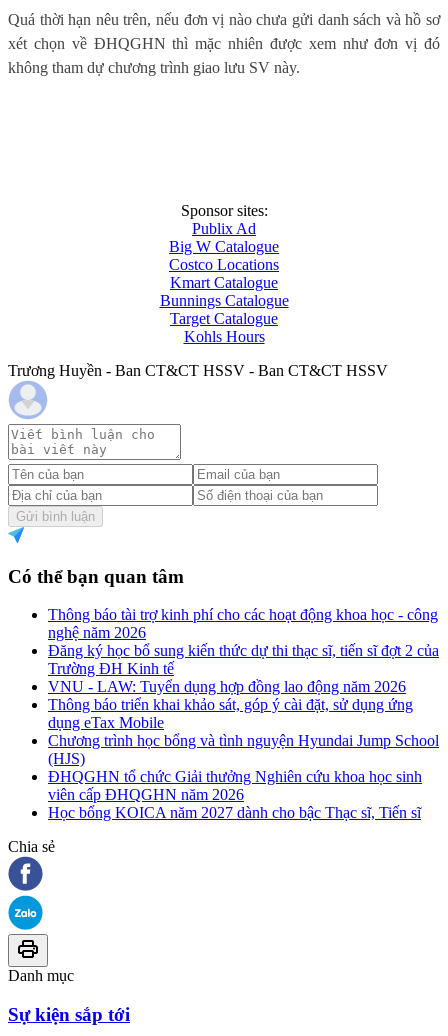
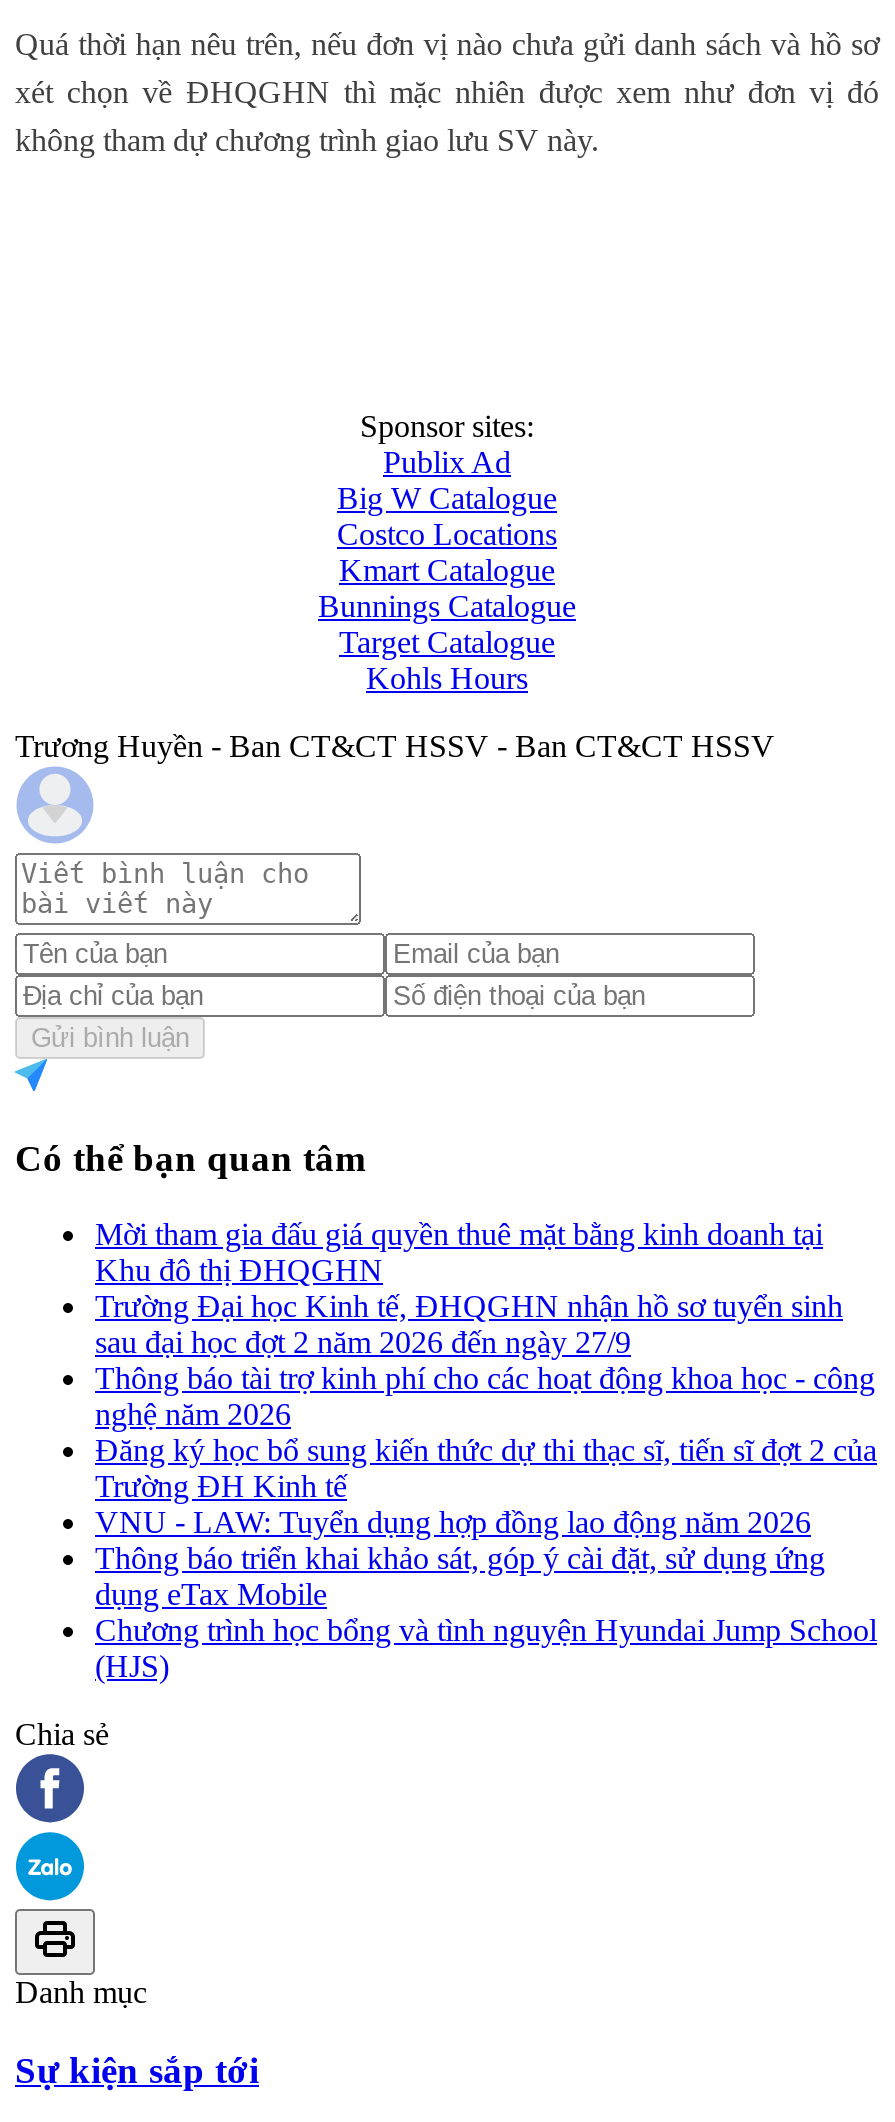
none -> [95,1218,843,1360] Mời tham gia đấu giá quyền thuê mặt bằng kinh doanh tại | Khu đô thị ĐHQGHN | Trường Đại học Kinh tế, ĐHQGHN nhận hồ sơ tuyển sinh | sau đại học đợt 2 năm 2026 đến ngày 27/9
moved [48,606,439,767] -> [95,1362,877,1684]: Thông báo tài trợ kinh phí cho các hoạt động khoa học - công | nghệ năm 2026 | Đăng ký học bổ sung kiến thức dự thi thạc sĩ, tiến sĩ đợt 2 của | ... | Chương trình học bổng và tình nguyện Hyundai Jump School | (HJS)
[48,768,422,821] ĐHQGHN tổ chức Giải thưởng Nghiên cứu khoa học sinh | viên cấp ĐHQGHN năm 2026 | Học bổng KOICA năm 2027 dành cho bậc Thạc sĩ, Tiến sĩ -> none

